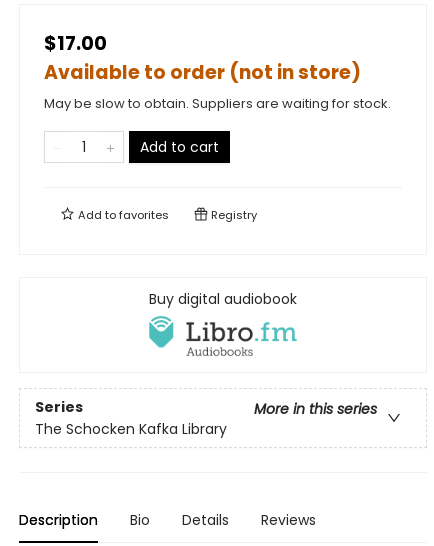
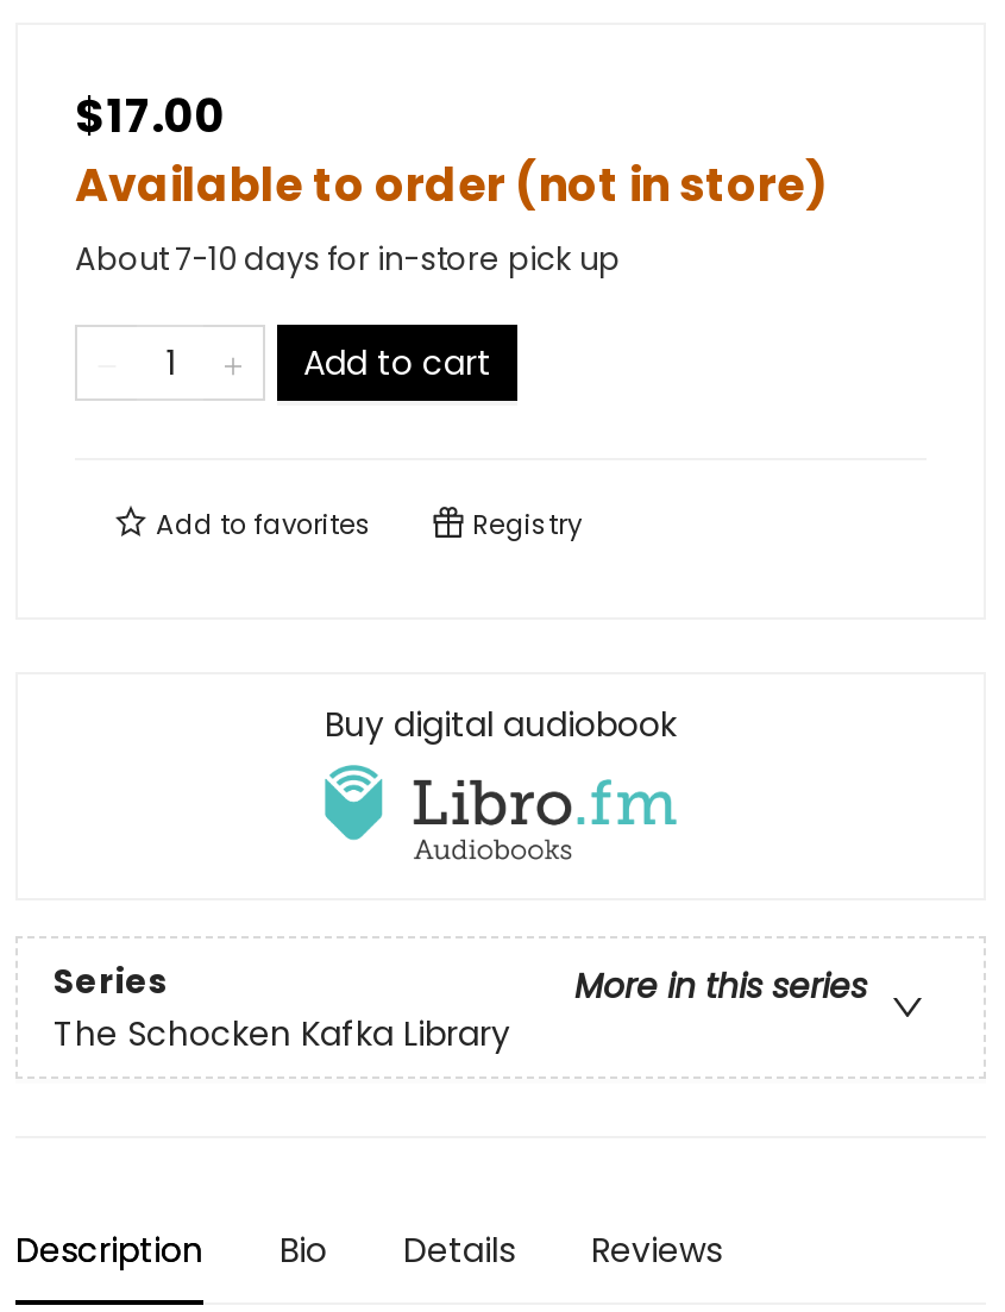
[44,94,391,113] May be slow to obtain. Suppliers are waiting for stock. -> [75,237,620,282] About 7-10 days for in-store pick up

